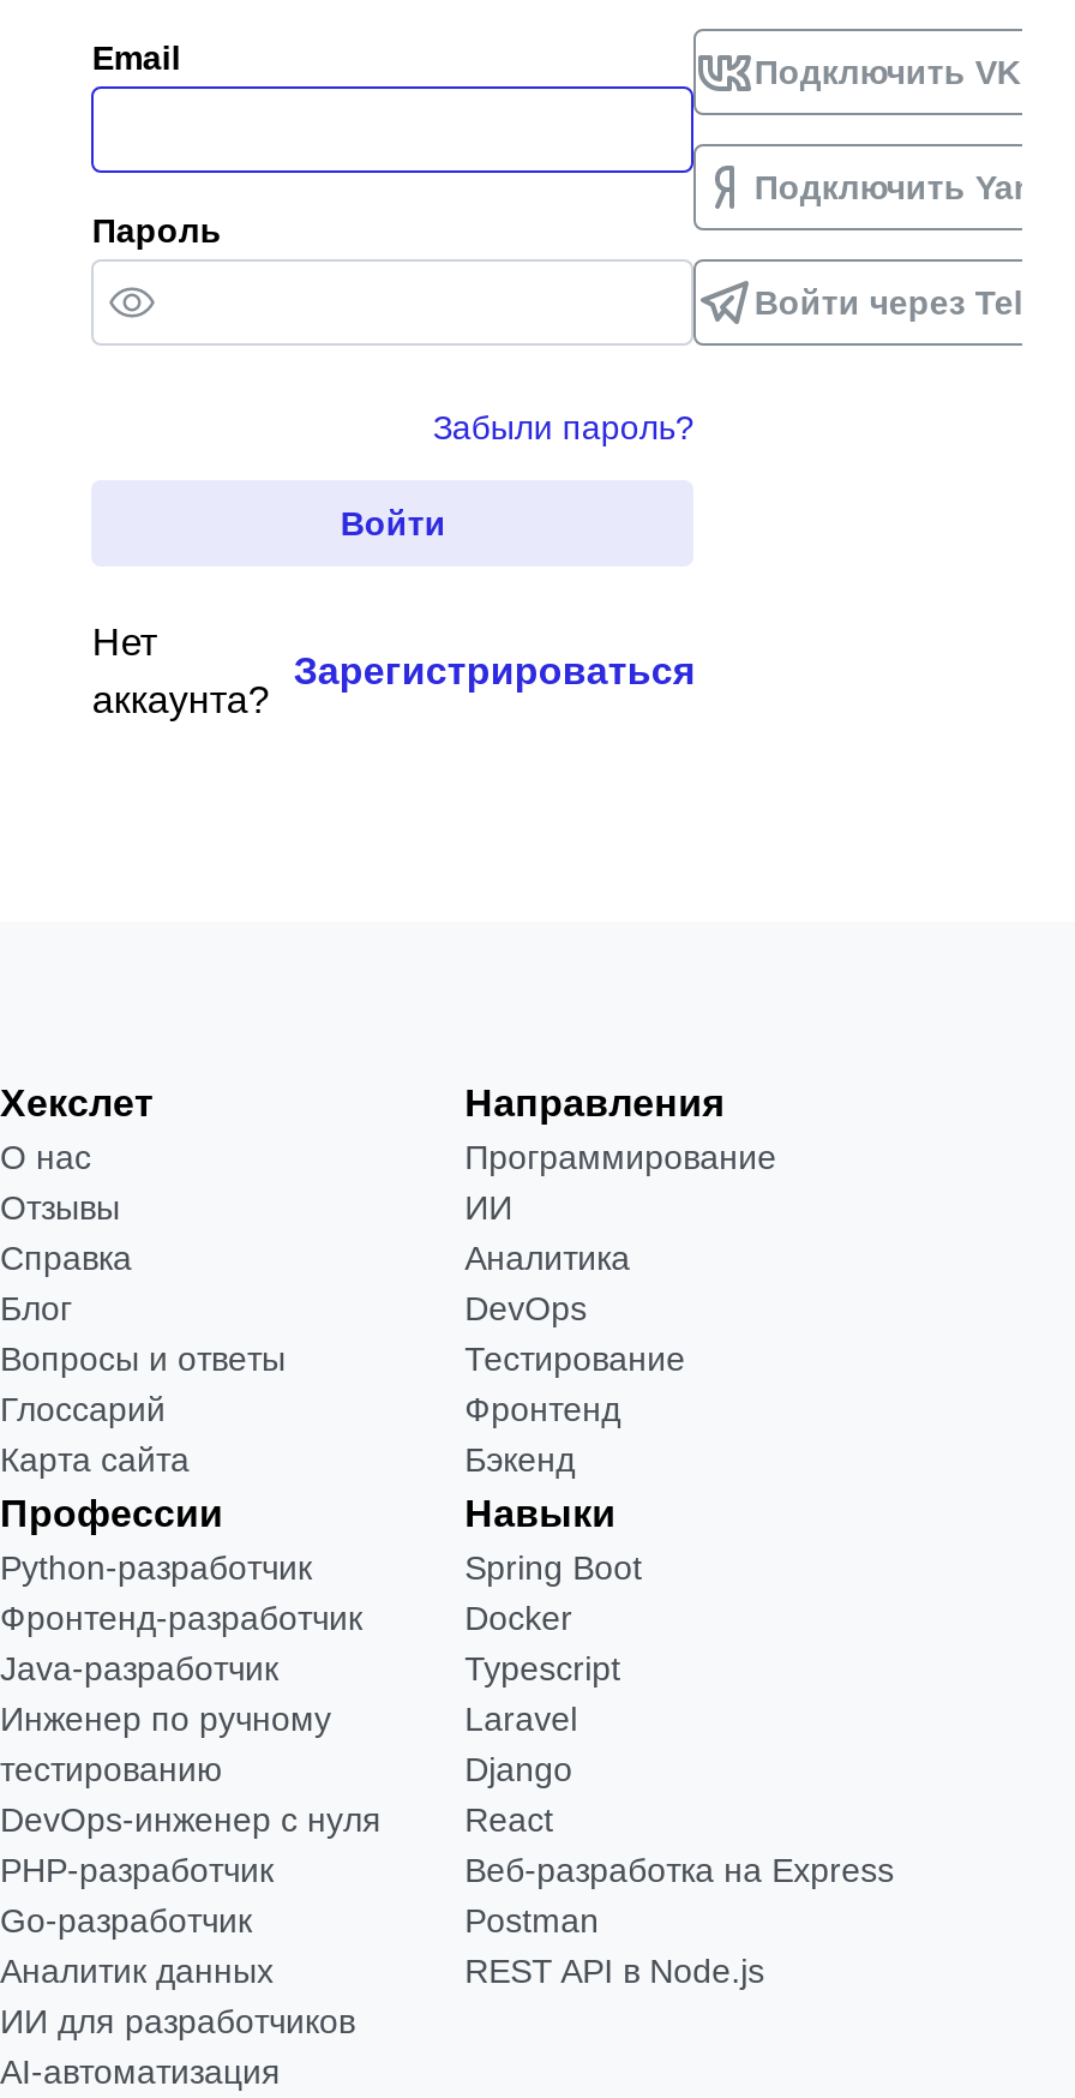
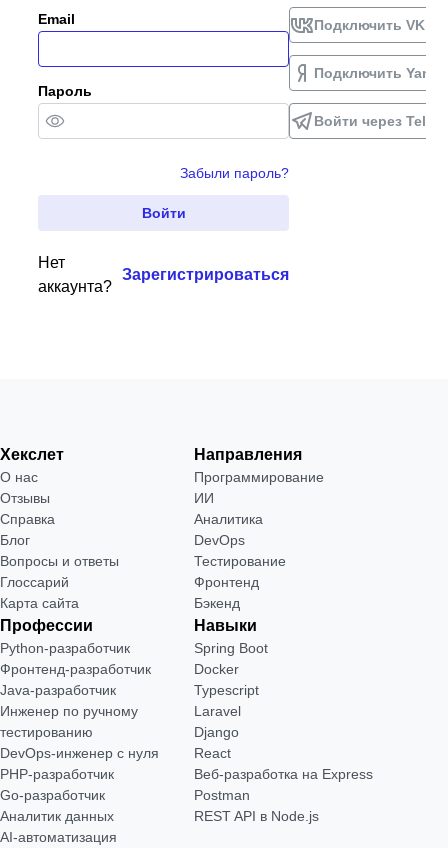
[0,2002,355,2040] ИИ для разработчиков -> none

